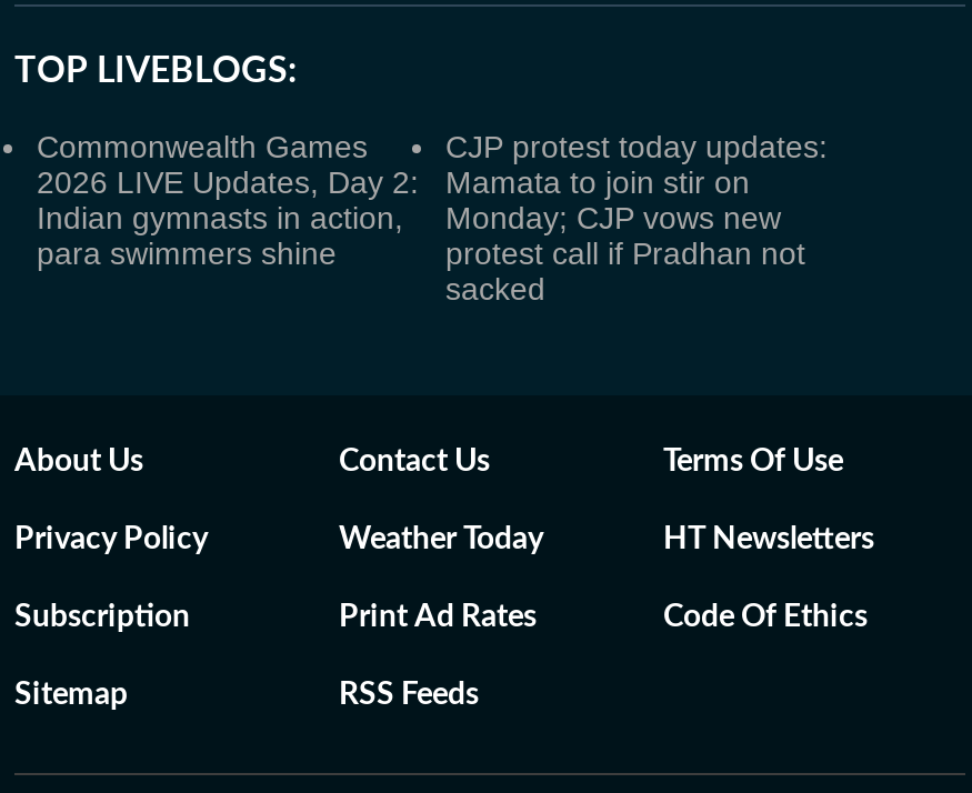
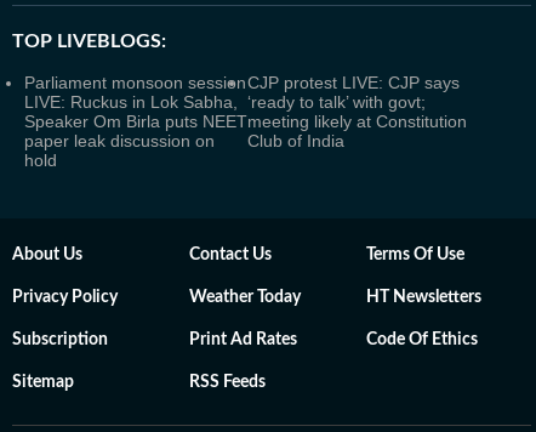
[37,128,419,270] Commonwealth Games | 2026 LIVE Updates, Day 2: | Indian gymnasts in action, | para swimmers shine -> [24,72,247,170] Parliament monsoon session | LIVE: Ruckus in Lok Sabha, | Speaker Om Birla puts NEET | paper leak discussion on | hold
[445,128,828,306] CJP protest today updates: | Mamata to join stir on | Monday; CJP vows new | protest call if Pradhan not | sacked -> [247,72,467,150] CJP protest LIVE: CJP says | ‘ready to talk’ with govt; | meeting likely at Constitution | Club of India

